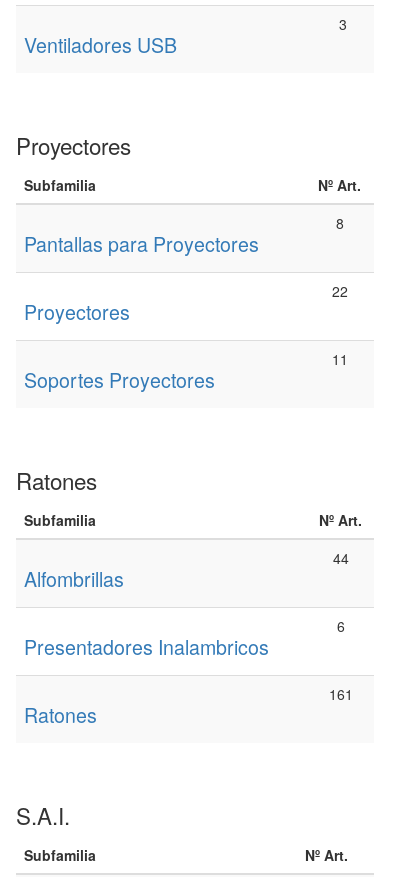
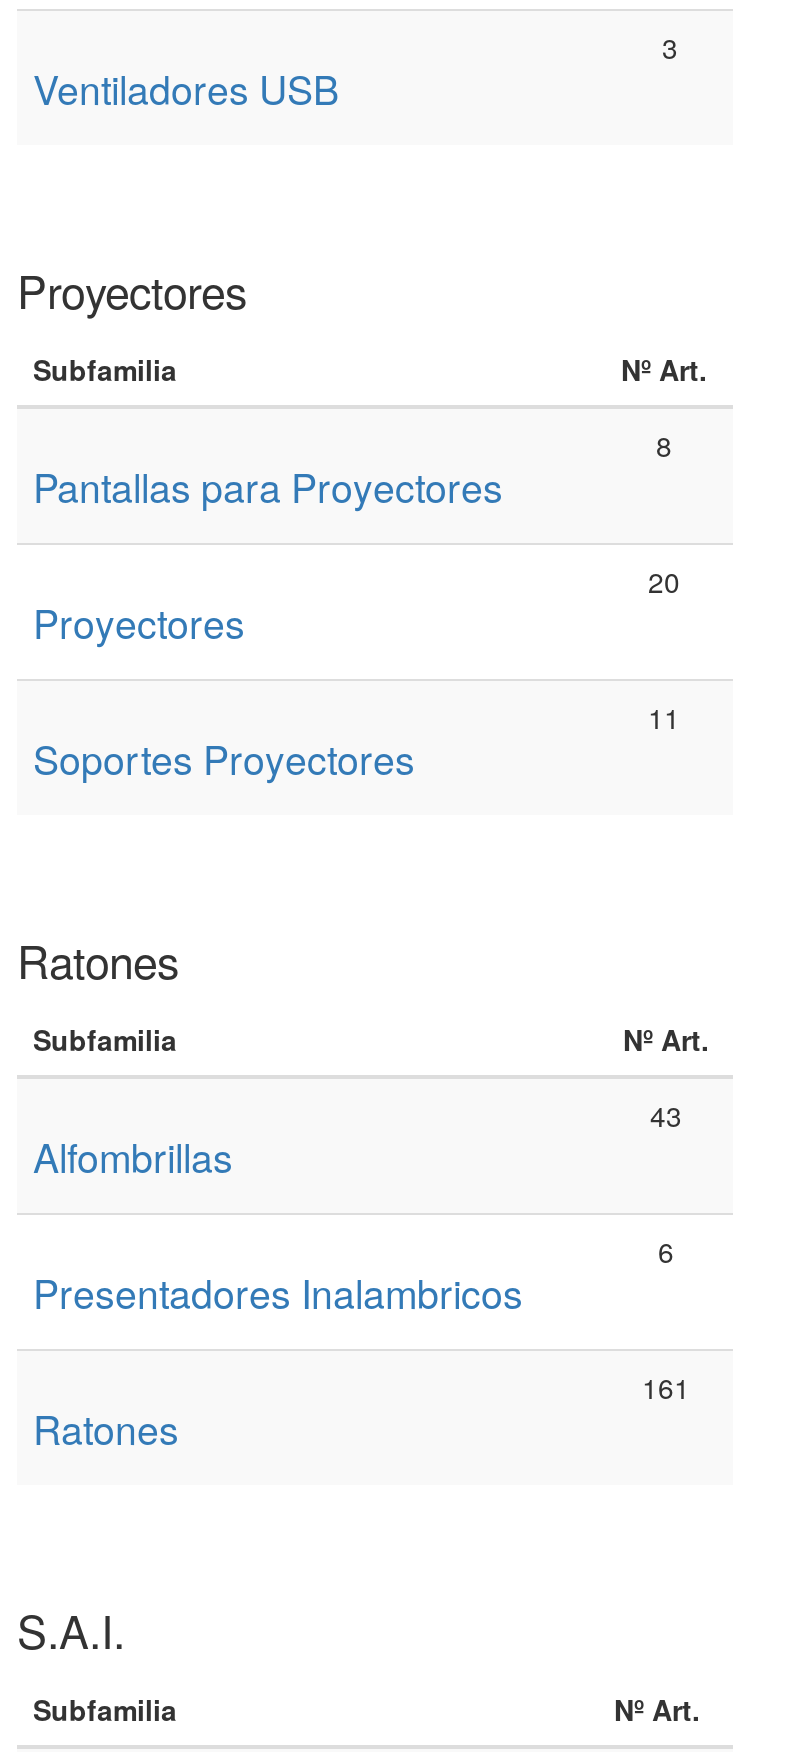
[331,281,347,301] 22 -> [648,561,680,601] 20
[332,548,348,568] 44 -> [650,1095,682,1135] 43

